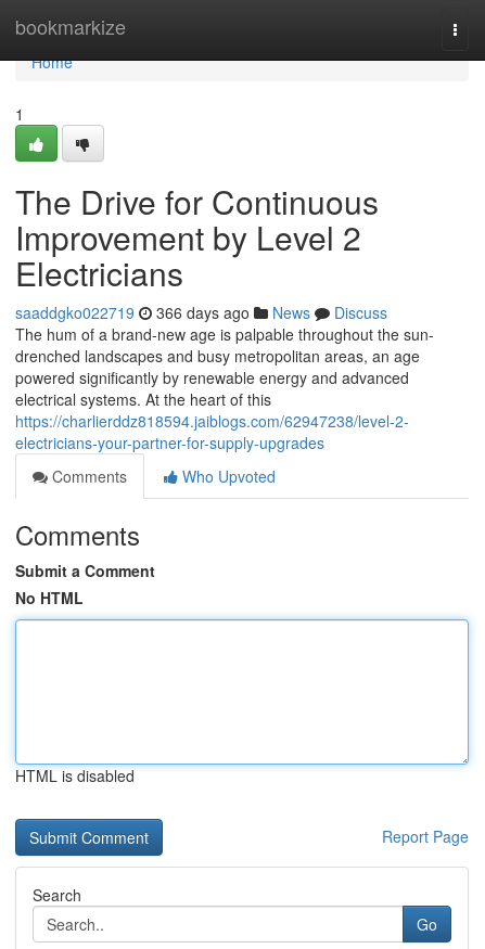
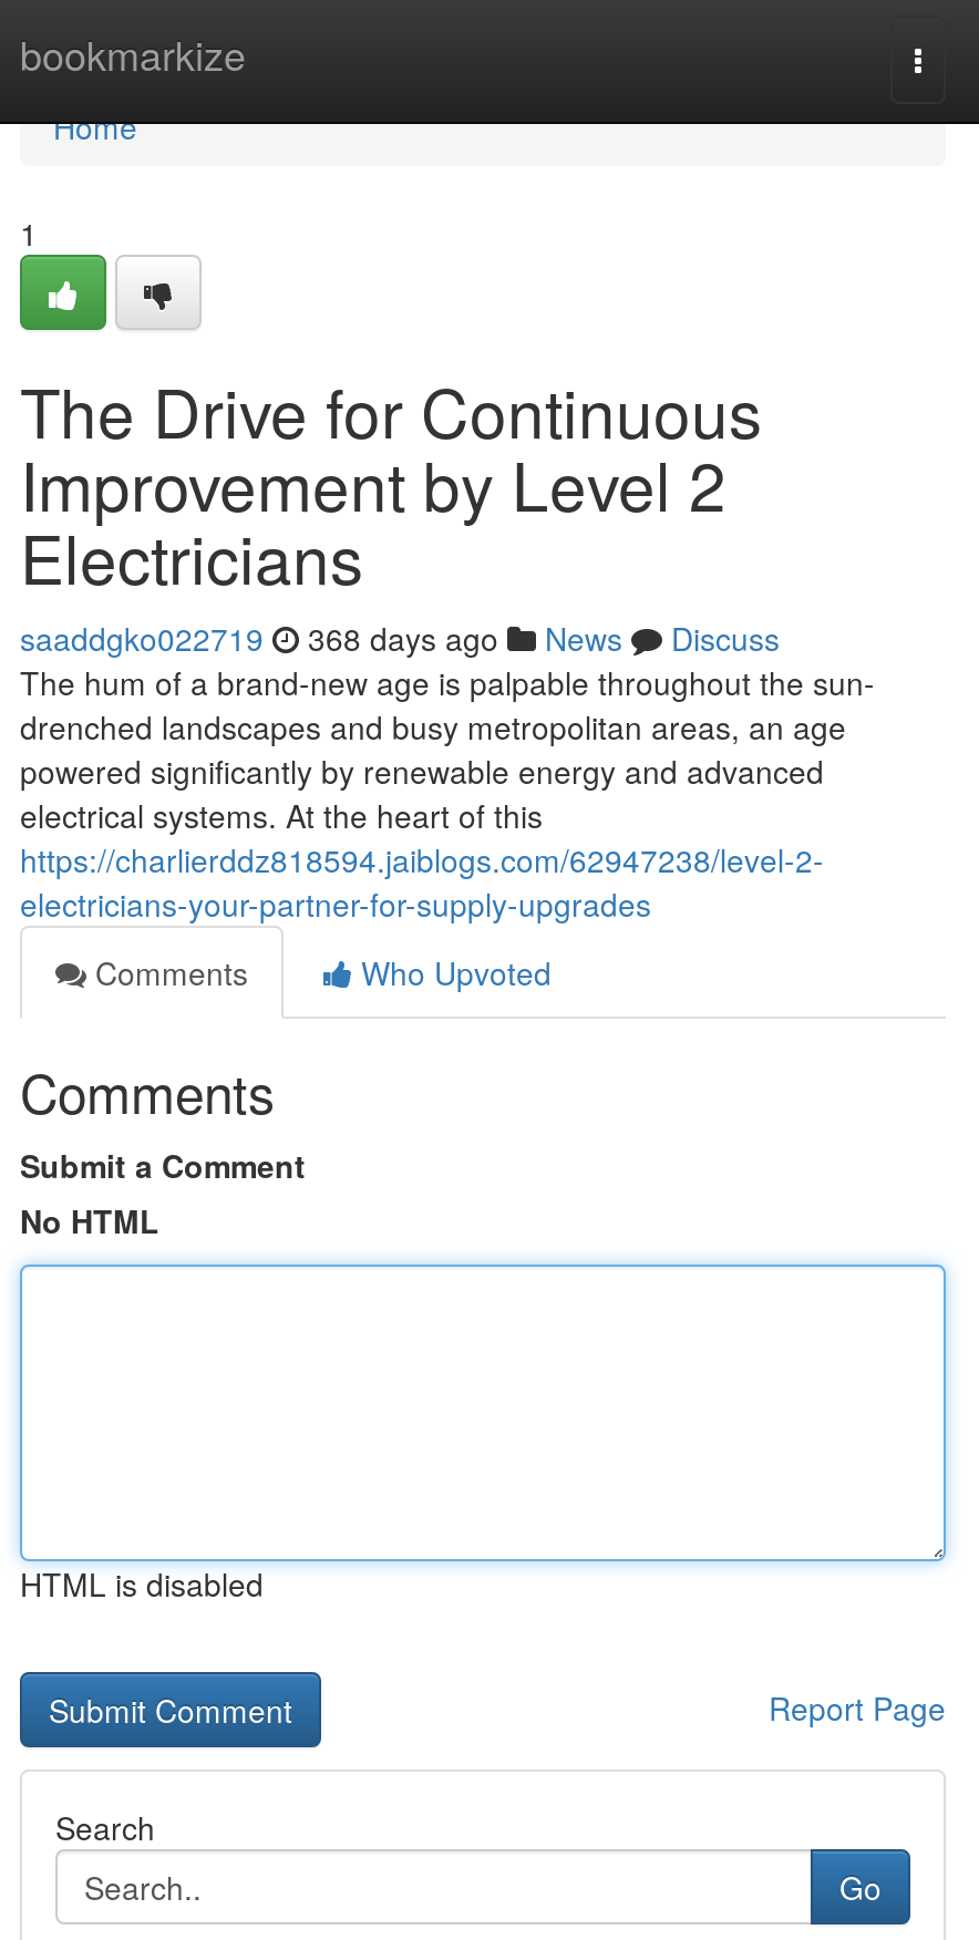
[15,302,387,323] saaddgko022719 366 days ago News Discuss -> [20,616,780,660] saaddgko022719 368 days ago News Discuss

